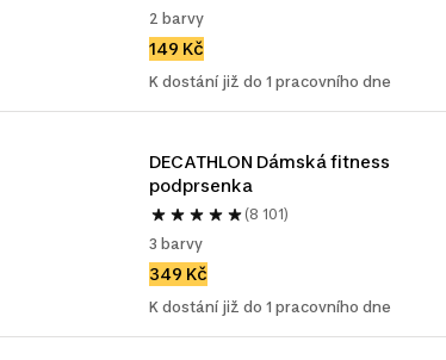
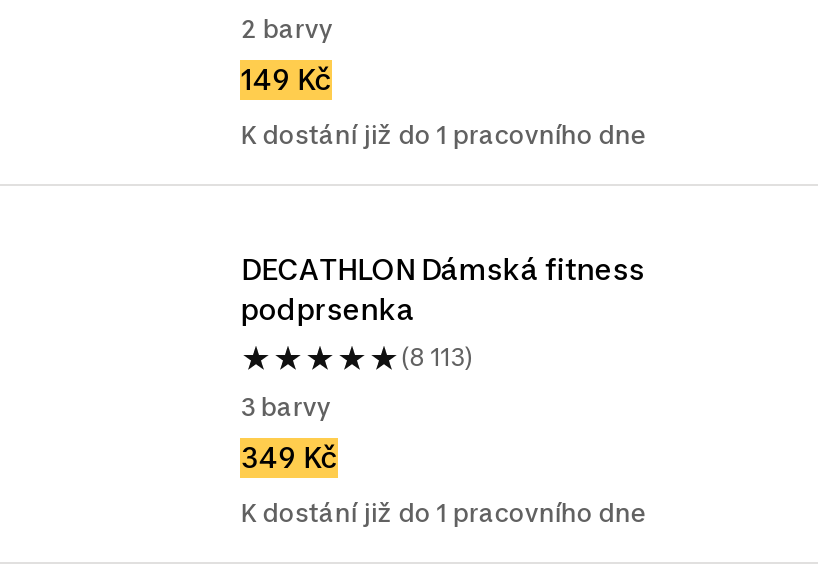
[245,205,289,223] (8 101) -> [401,342,473,372] (8 113)

